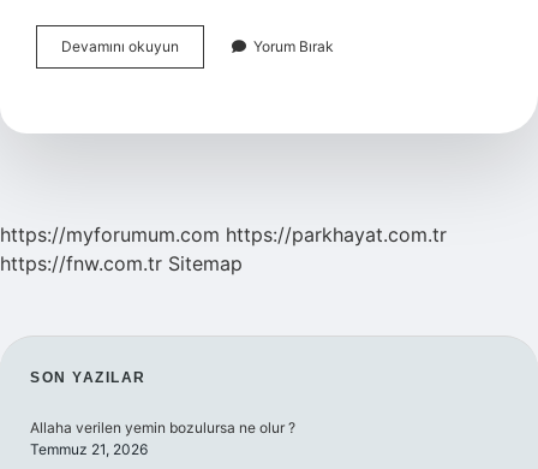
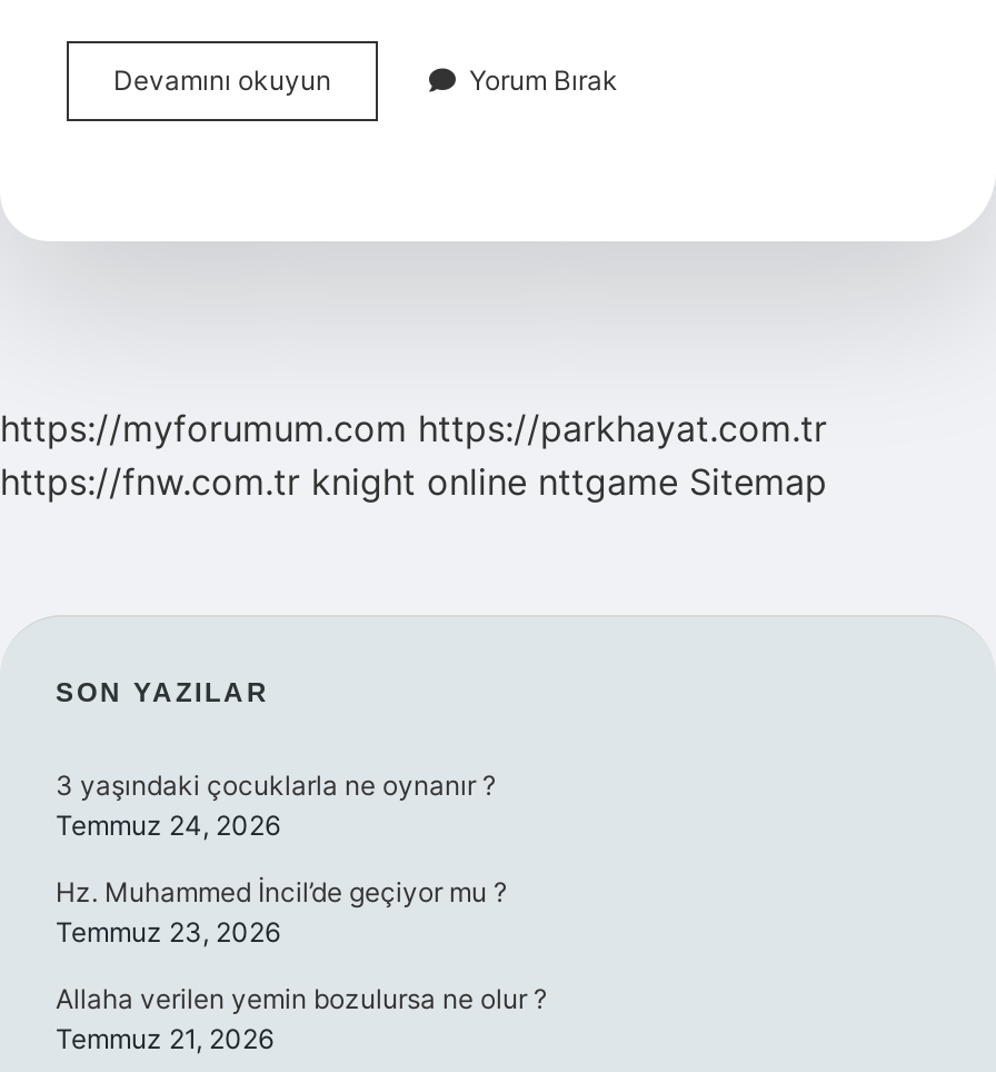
[0,251,243,275] https://fnw.com.tr Sitemap -> [0,459,827,504] https://fnw.com.tr knight online nttgame Sitemap
none -> [56,768,507,949] 3 yaşındaki çocuklarla ne oynanır ? | Temmuz 24, 2026 | Hz. Muhammed İncil’de geçiyor mu ? | Temmuz 23, 2026

